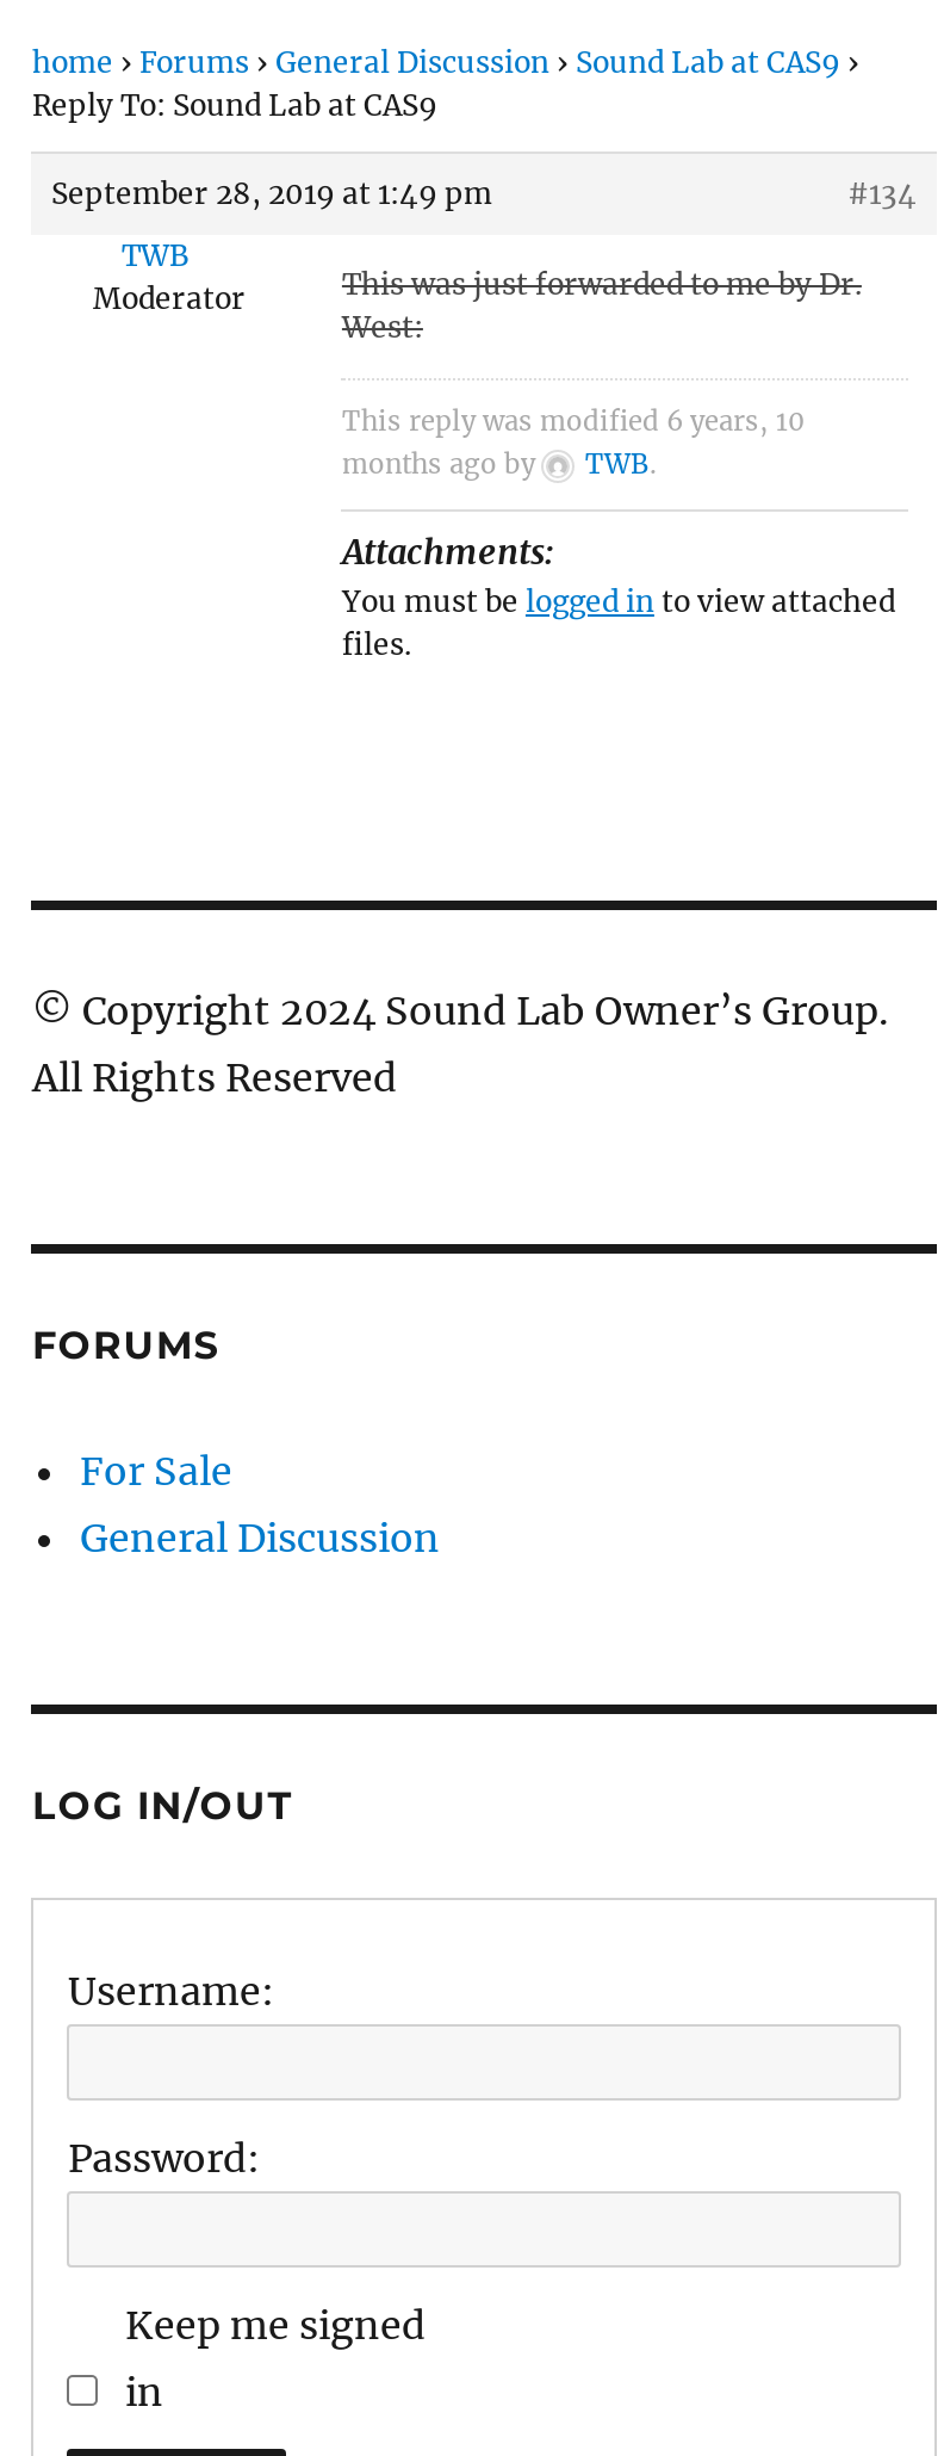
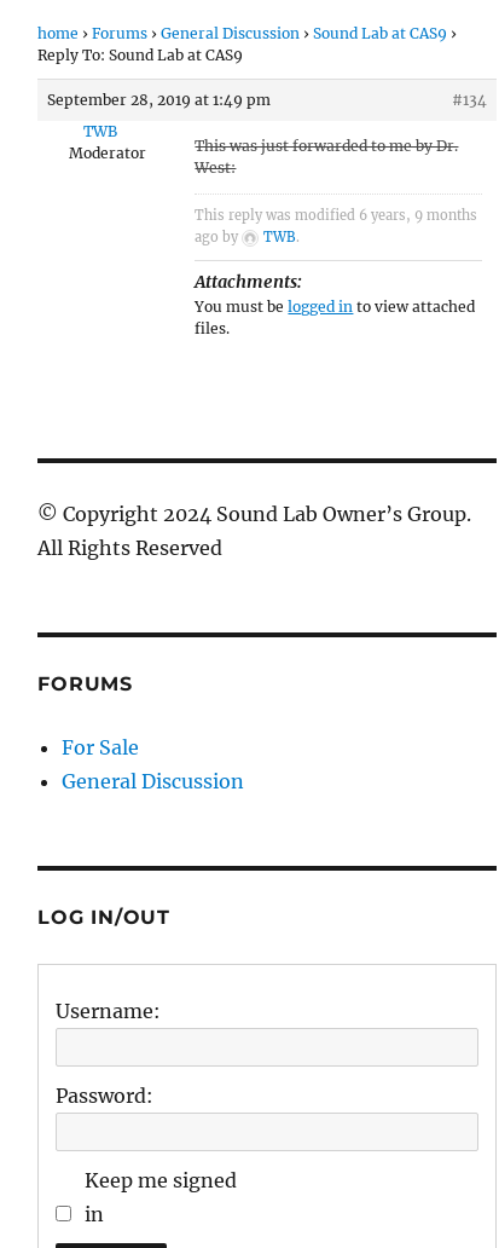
[342,404,805,481] This reply was modified 6 years, 10 | months ago by -> [195,207,478,245] This reply was modified 6 years, 9 months | ago by

